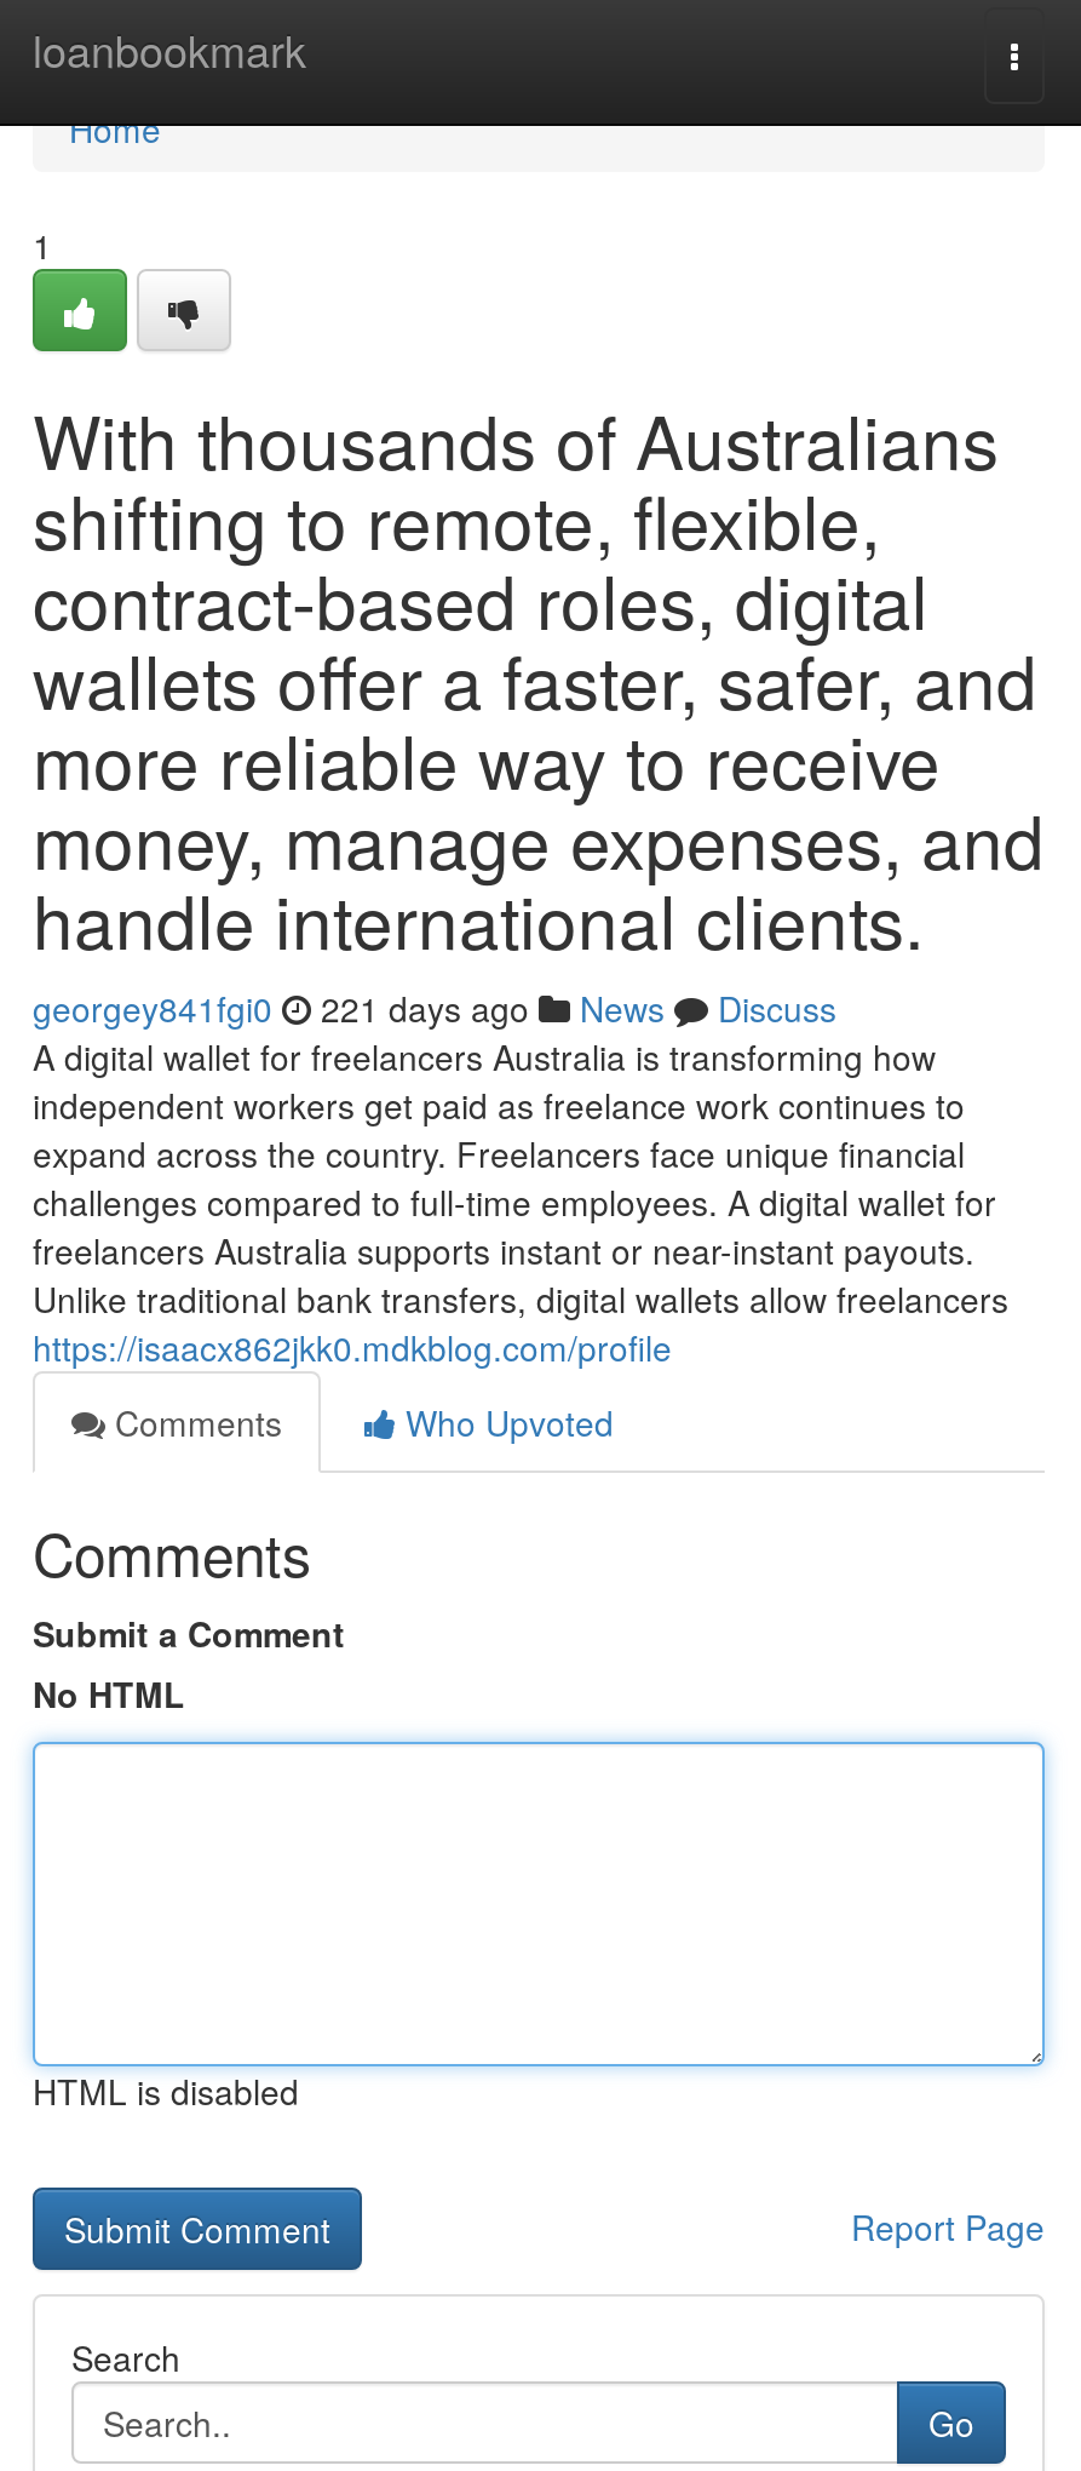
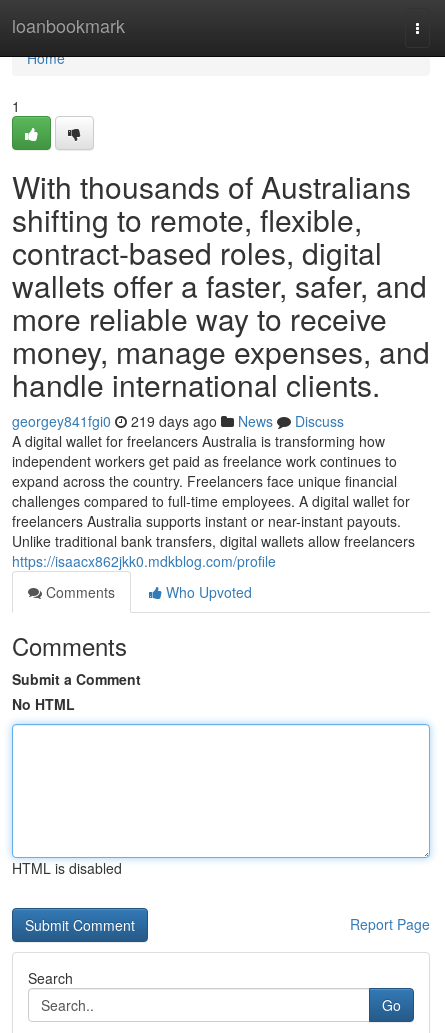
[33,984,836,1032] georgey841fgi0 221 days ago News Discuss -> [12,411,344,431] georgey841fgi0 219 days ago News Discuss

